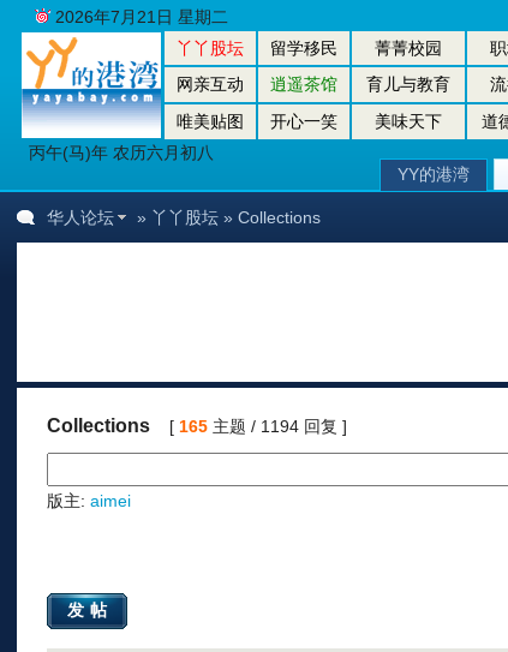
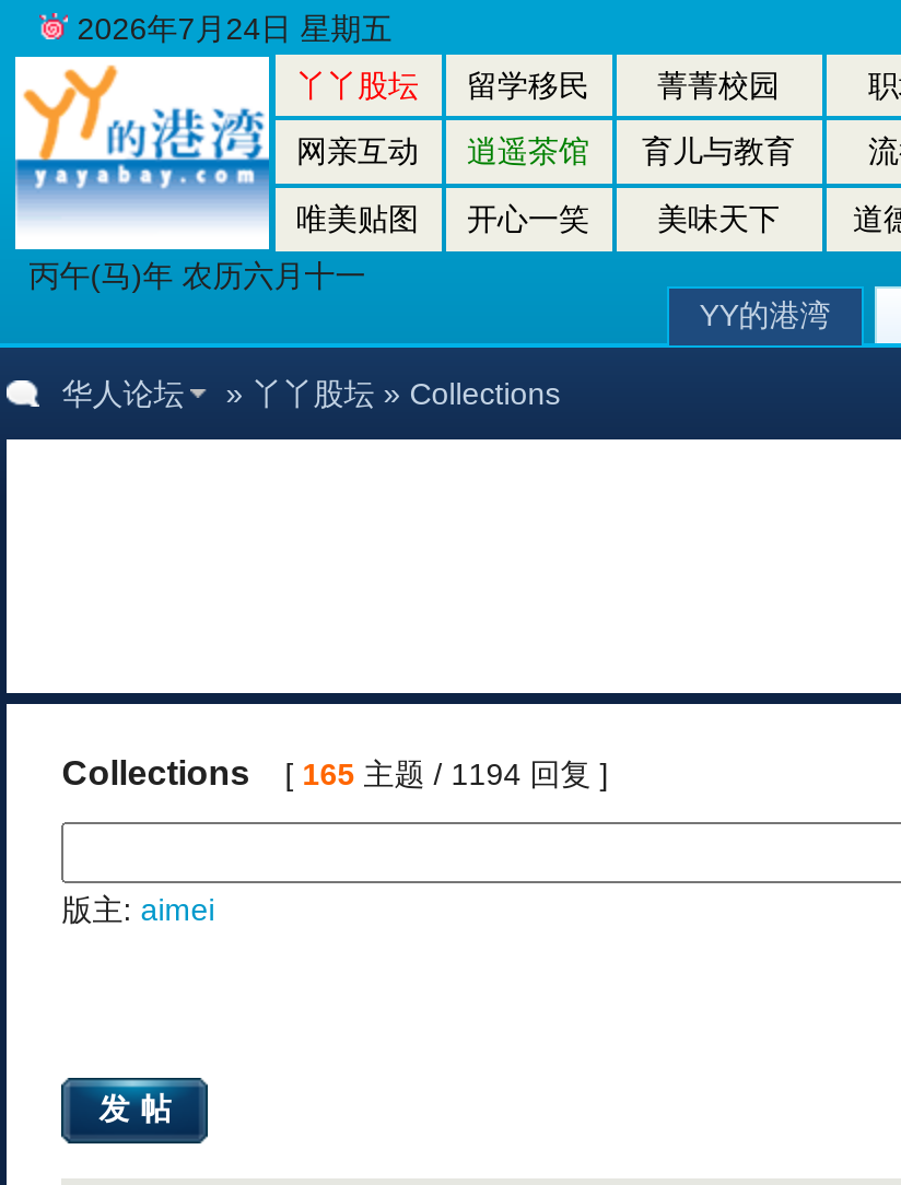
[55,7,228,26] 2026年7月21日 星期二 -> [77,11,392,46] 2026年7月24日 星期五
[29,143,214,162] 丙午(马)年 农历六月初八 -> [29,258,366,293] 丙午(马)年 农历六月十一

